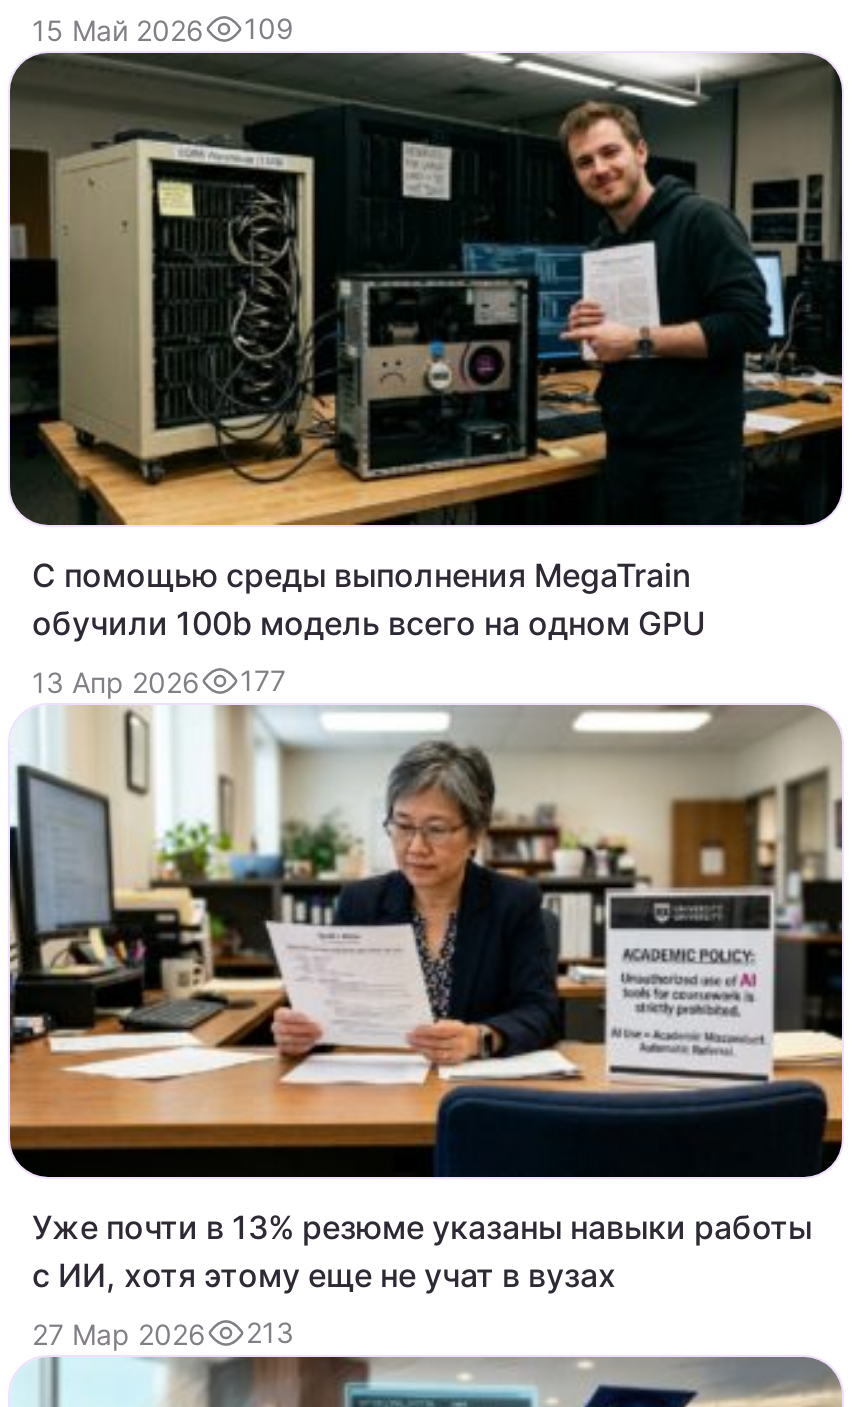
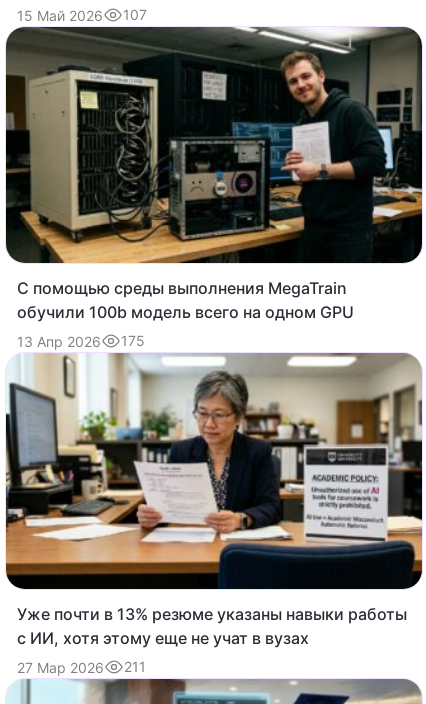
[32,12,294,47] 15 Май 2026 109 -> [17,6,147,24] 15 Май 2026 107
[32,664,286,699] 13 Апр 2026 177 -> [17,332,145,350] 13 Апр 2026 175
[32,1315,294,1350] 27 Мар 2026 213 -> [17,658,146,676] 27 Мар 2026 211

